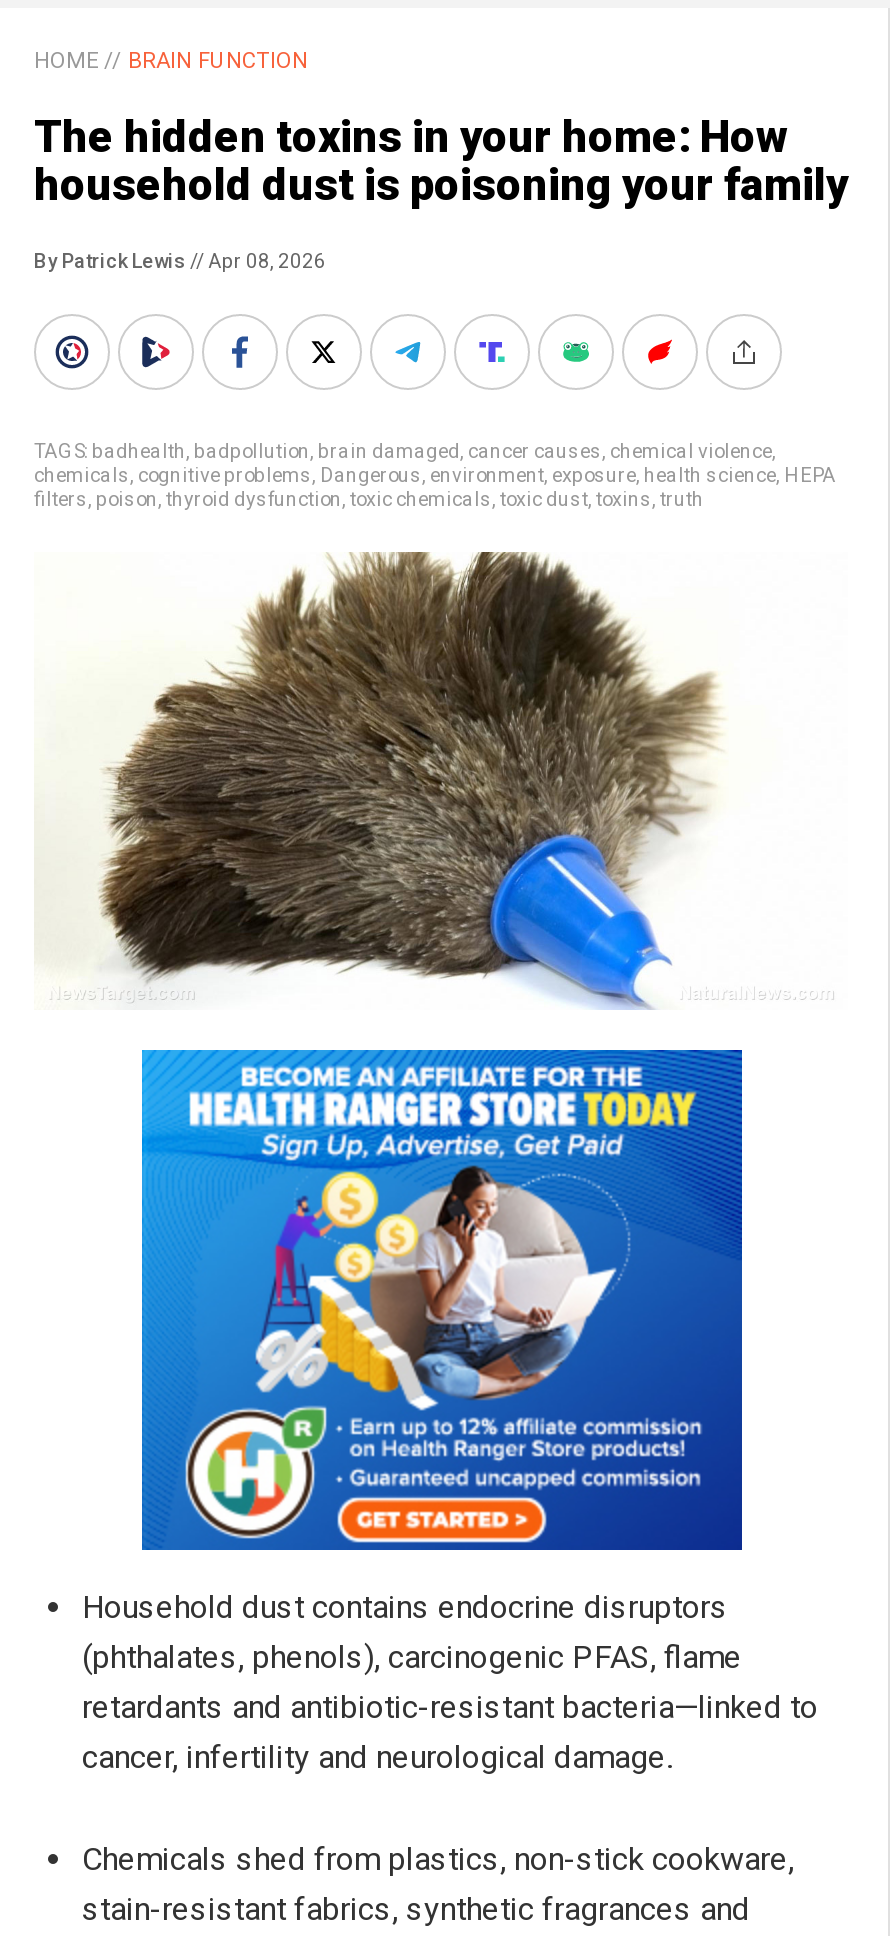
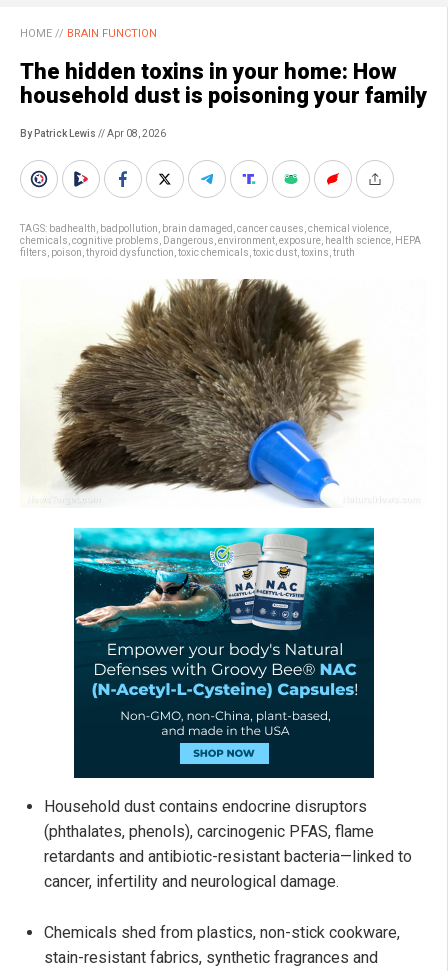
[140,1048,744,1552] [image] -> [73,527,375,779] [image]

